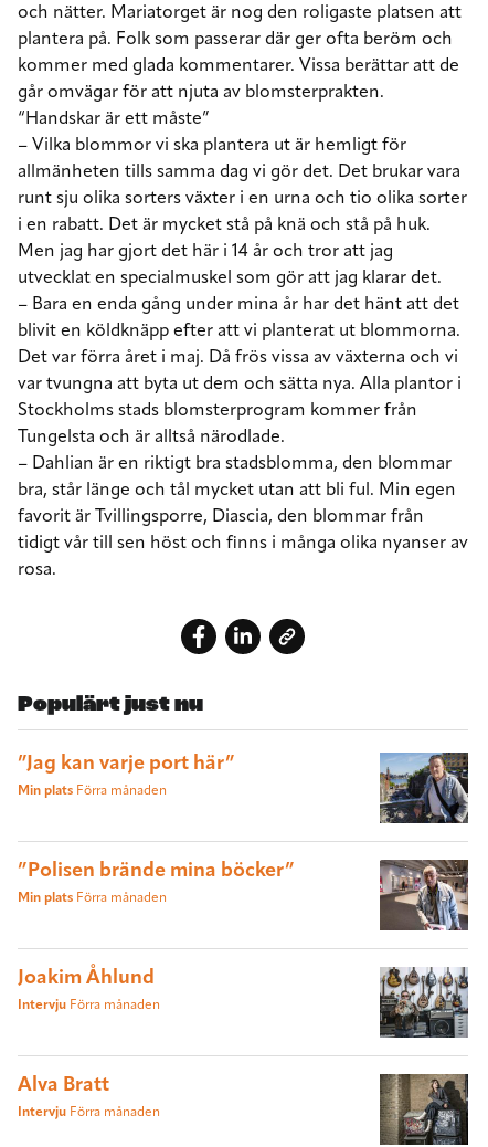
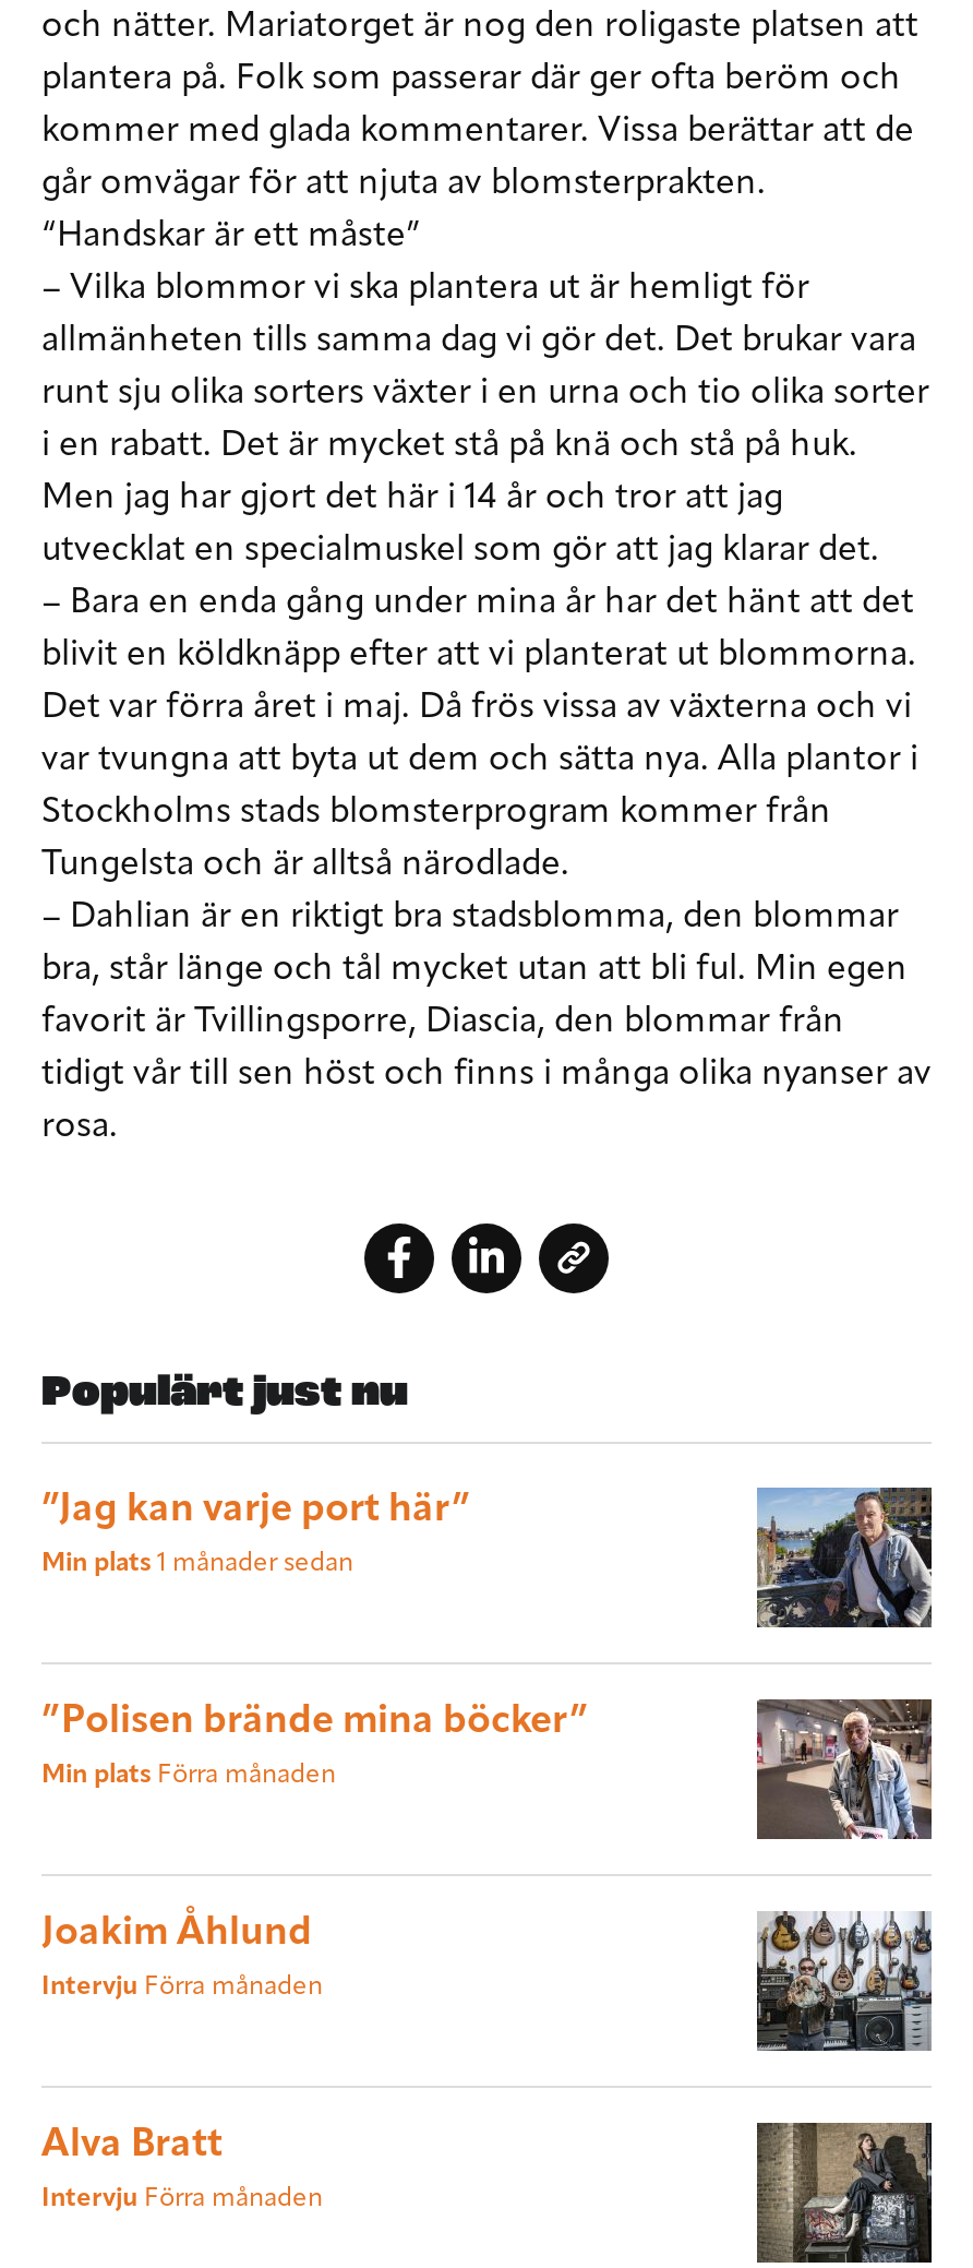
[18,785,167,798] Min plats Förra månaden -> [41,1550,353,1576] Min plats 1 månader sedan

